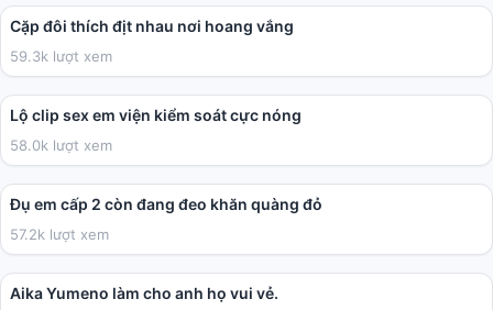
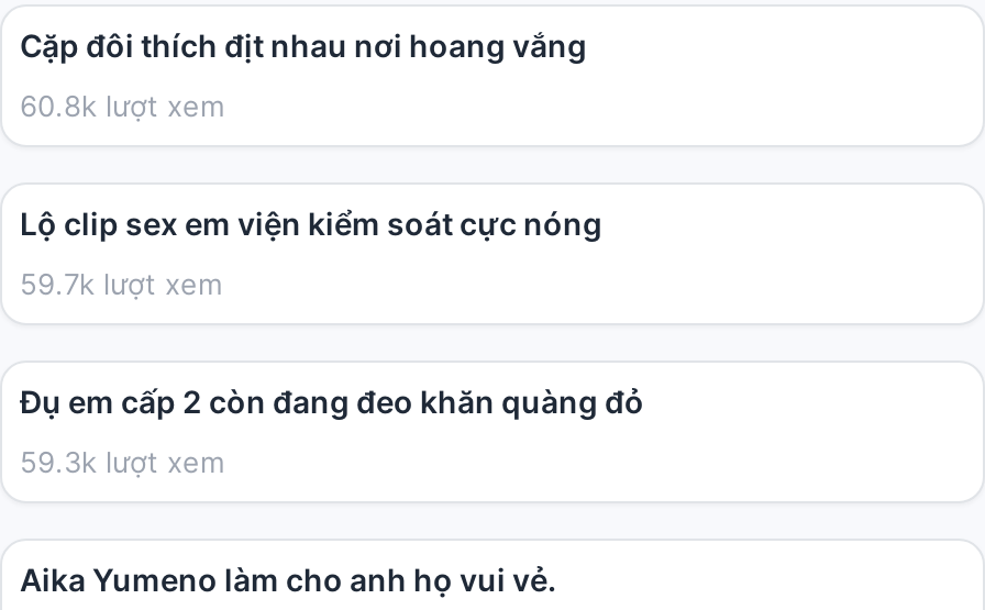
[10,47,112,65] 59.3k lượt xem -> [20,88,224,123] 60.8k lượt xem
[10,136,112,154] 58.0k lượt xem -> [20,266,222,301] 59.7k lượt xem
[10,225,109,243] 57.2k lượt xem -> [20,444,224,479] 59.3k lượt xem

